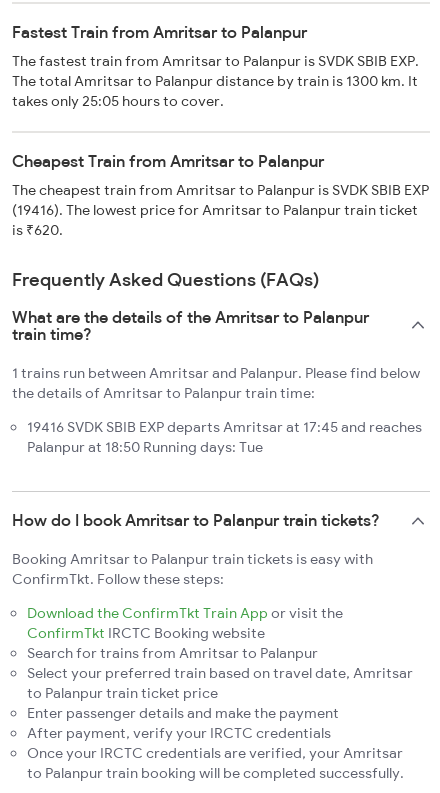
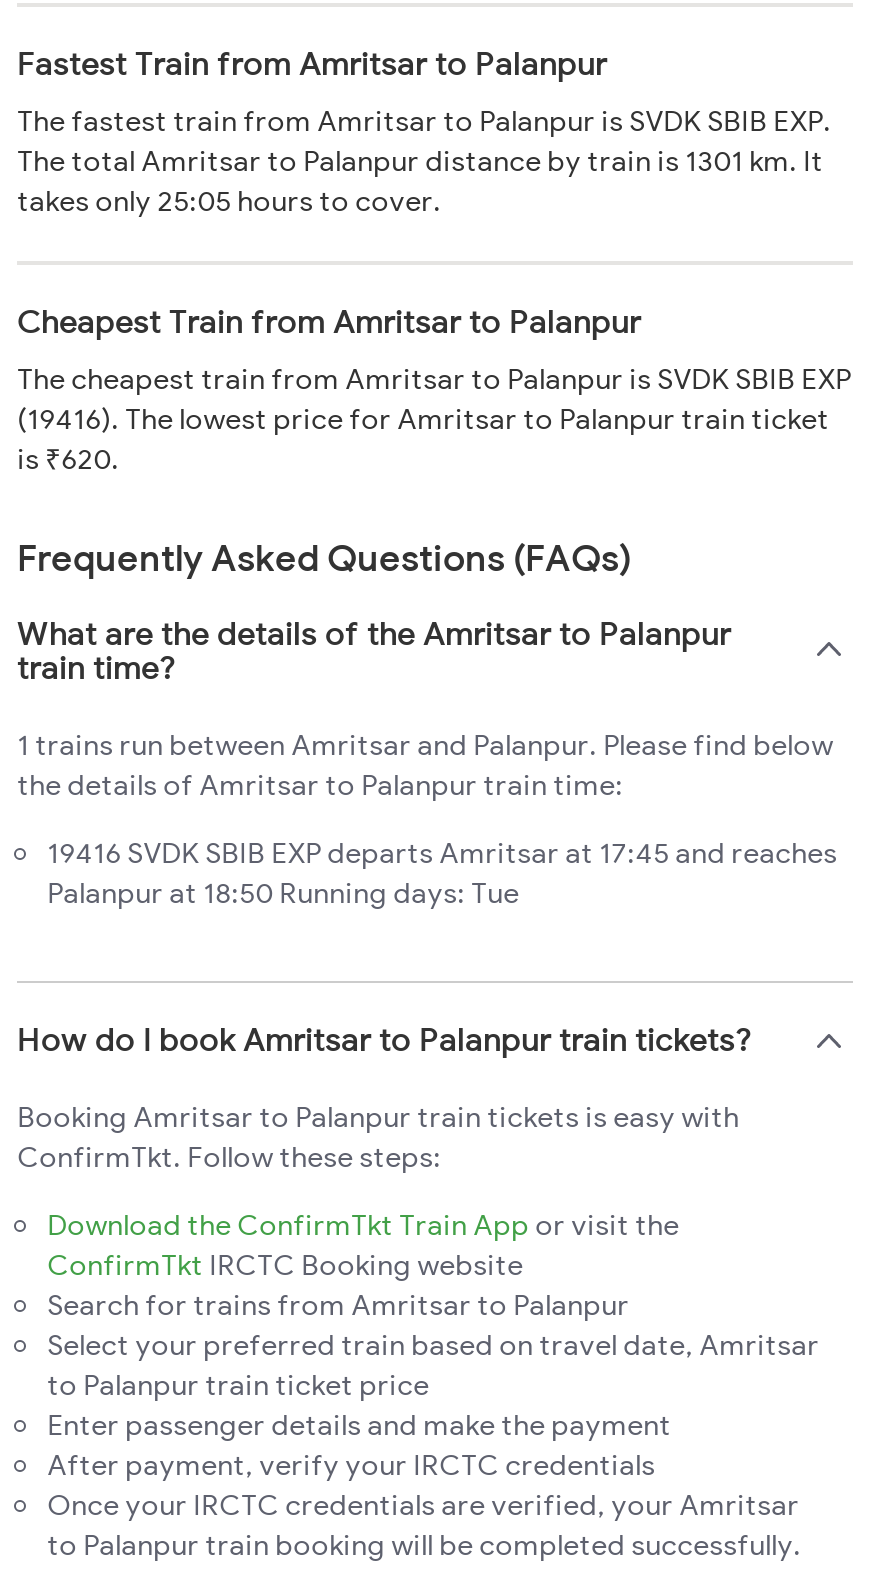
[12,72,418,90] The total Amritsar to Palanpur distance by train is 1300 km. It -> [17,143,823,179] The total Amritsar to Palanpur distance by train is 1301 km. It

